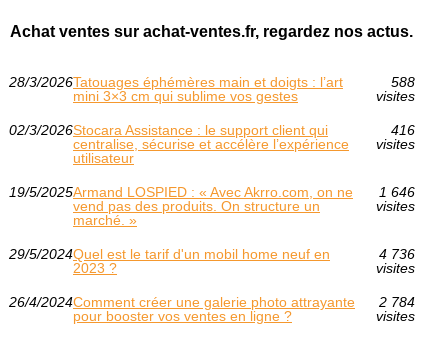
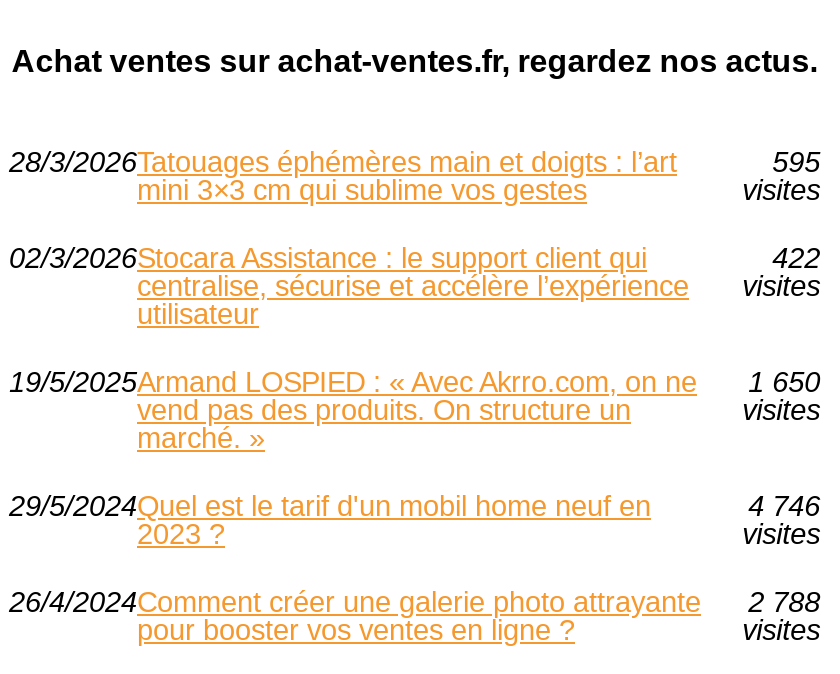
[391,74,415,90] 588 -> [772,146,820,178] 595
[391,122,415,138] 416 -> [772,242,820,274] 422
[9,184,415,200] 19/5/2025 Armand LOSPIED : « Avec Akrro.com, on ne 1 646 -> [9,366,820,398] 19/5/2025 Armand LOSPIED : « Avec Akrro.com, on ne 1 650
[379,246,415,262] 4 736 -> [748,490,820,522] 4 746
[9,294,415,310] 26/4/2024 Comment créer une galerie photo attrayante 2 784 -> [9,586,820,618] 26/4/2024 Comment créer une galerie photo attrayante 2 788

